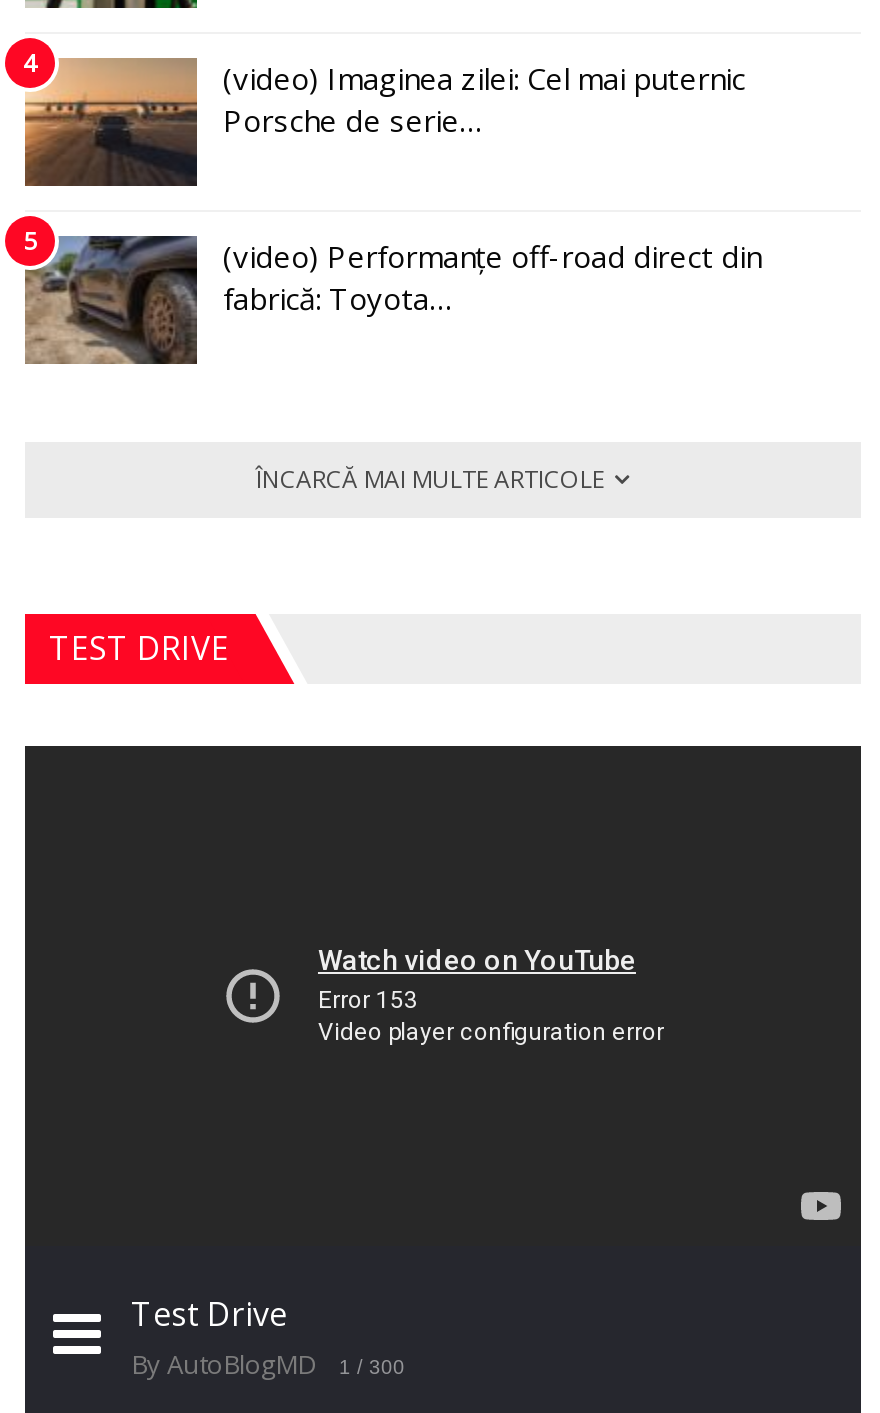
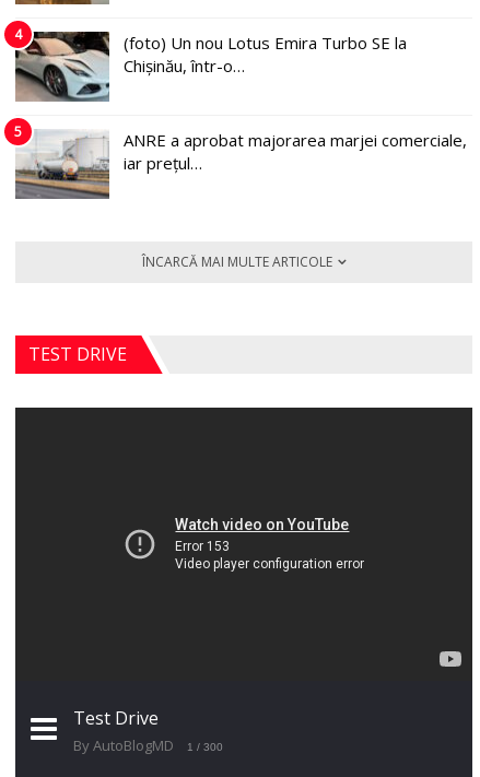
[23,56,745,188] [image] | (video) Imaginea zilei: Cel mai puternic | Porsche de serie… -> [14,31,407,103] [image] | (foto) Un nou Lotus Emira Turbo SE la | Chișinău, într-o…
[23,234,761,366] [image] | (video) Performanțe off-road direct din | fabrică: Toyota… -> [15,129,467,200] [image] | ANRE a aprobat majorarea marjei comerciale, | iar prețul…

